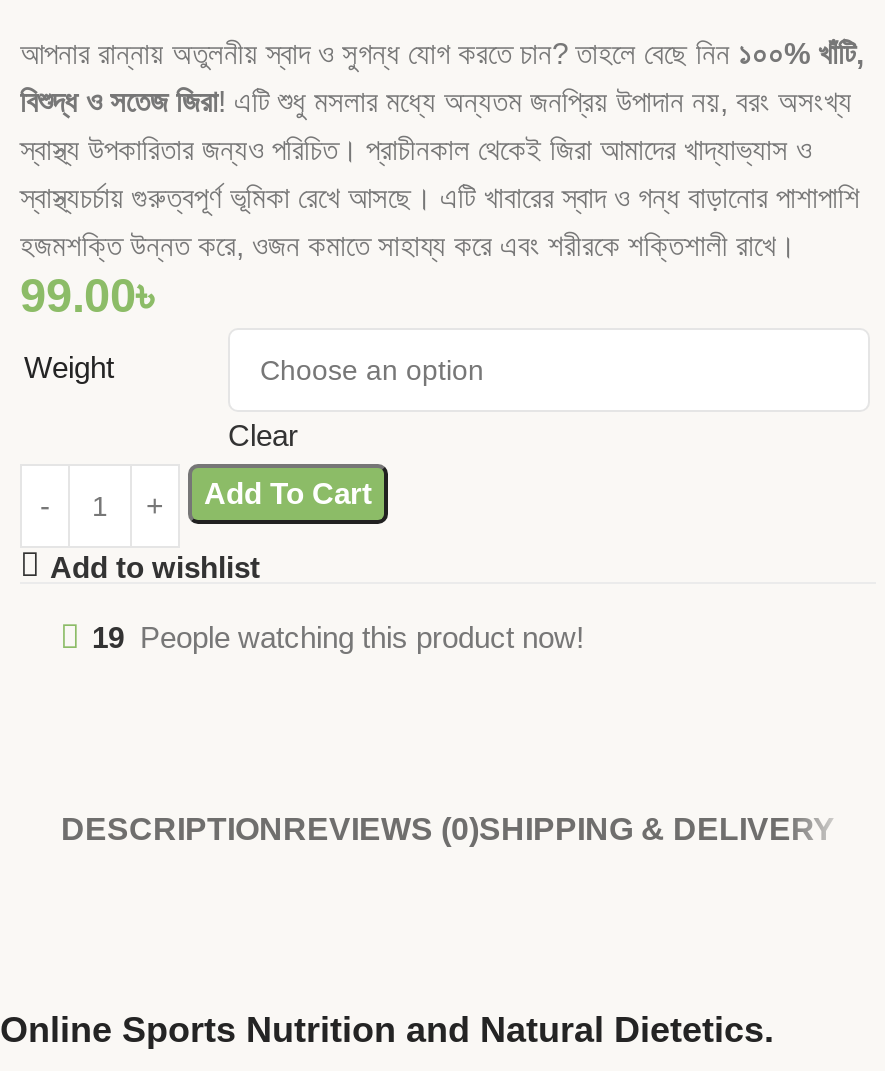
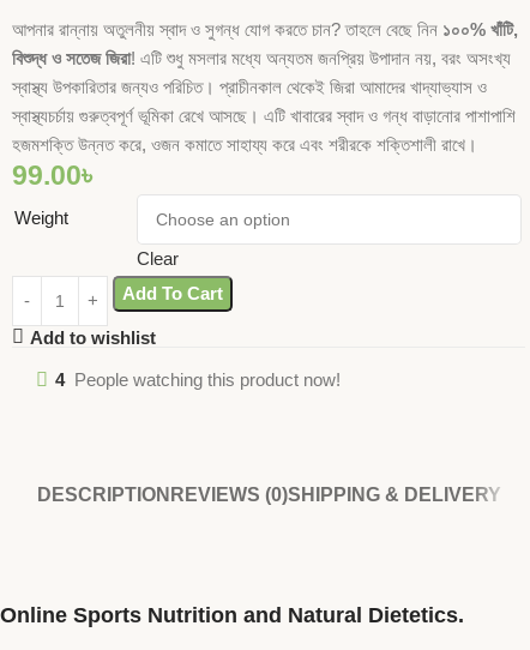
[92,620,584,654] 19 People watching this product now! -> [55,369,341,390] 4 People watching this product now!

